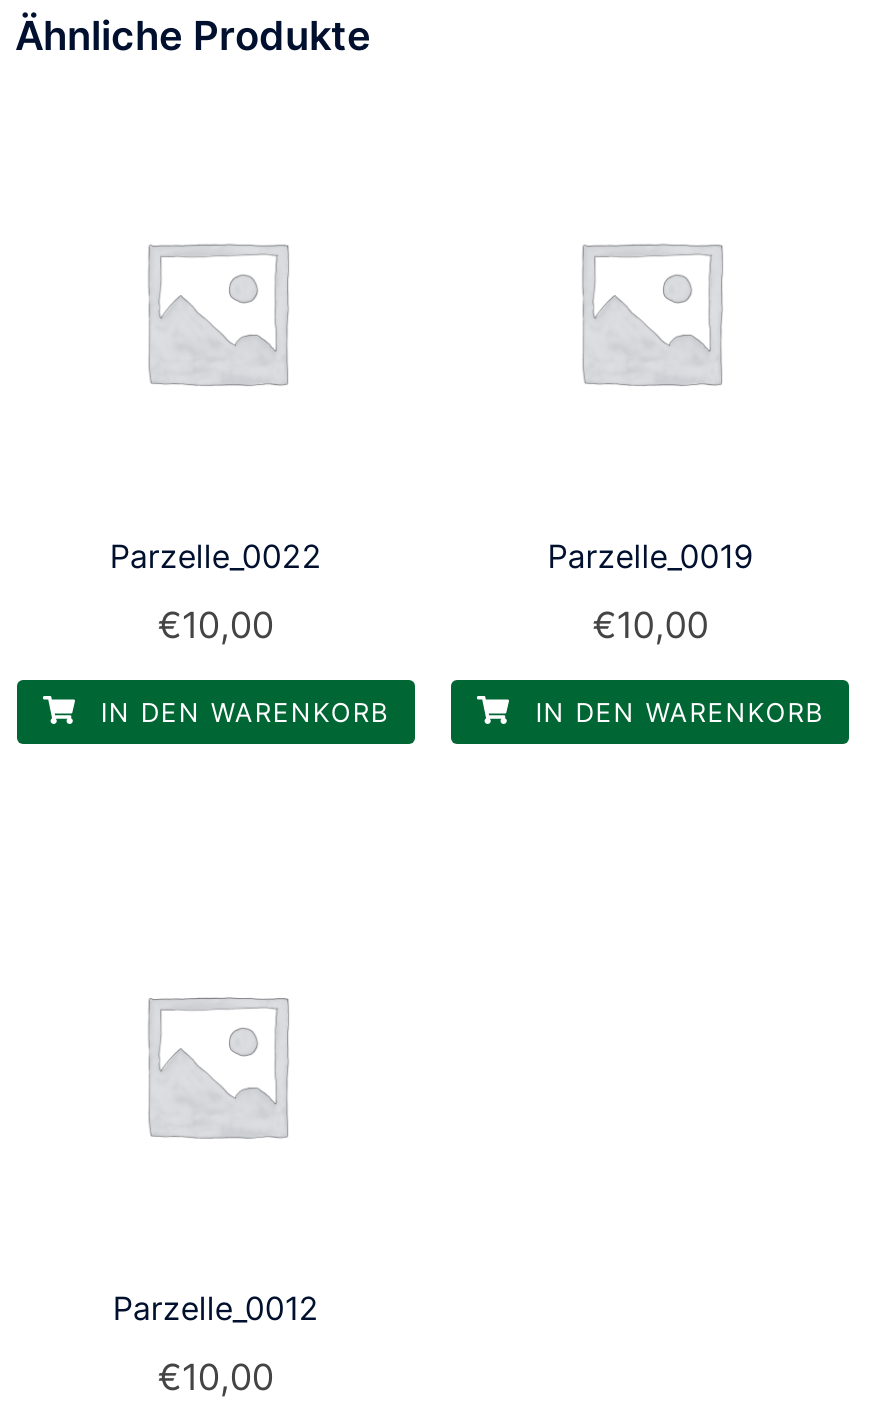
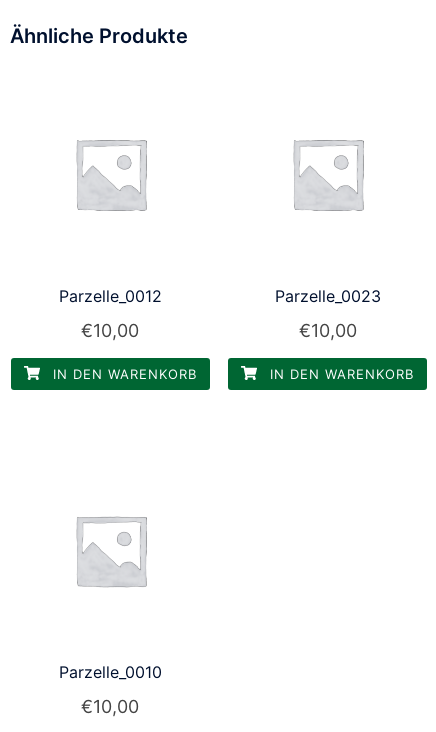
[110,535,322,575] Parzelle_0022 -> [59,286,162,306] Parzelle_0012
[547,535,753,575] Parzelle_0019 -> [275,286,381,306] Parzelle_0023
[113,1288,319,1328] Parzelle_0012 -> [59,662,162,682] Parzelle_0010

